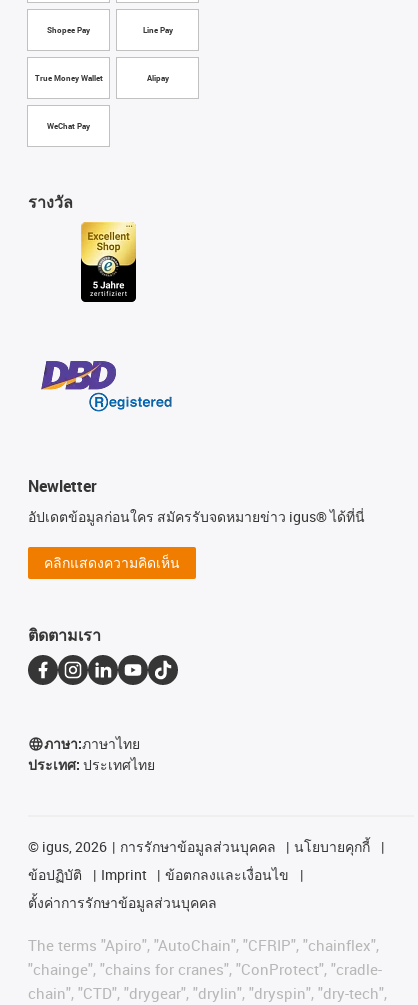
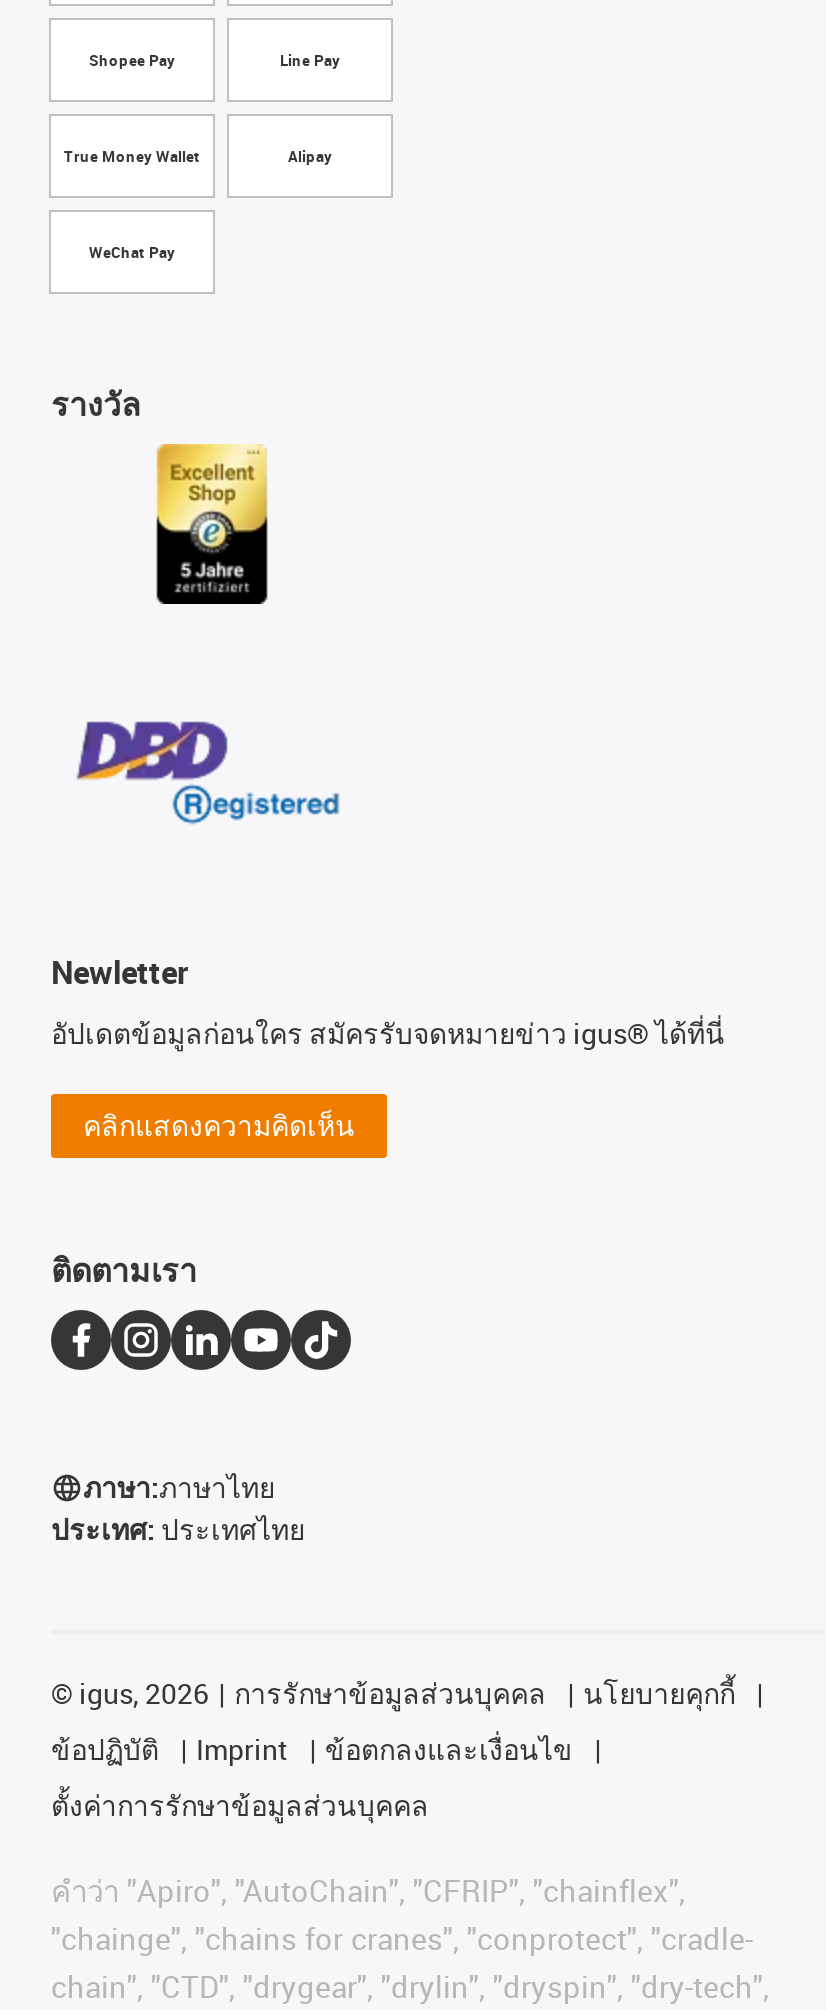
[28,935,382,979] The terms "Apiro", "AutoChain", "CFRIP", "chainflex", | "chainge", "chains for cranes", "ConProtect", "cradle- -> [51,1870,753,1958] คําว่า"Apiro", "AutoChain", "CFRIP", "chainflex", | "chainge", "chains for cranes", "conprotect", "cradle-

